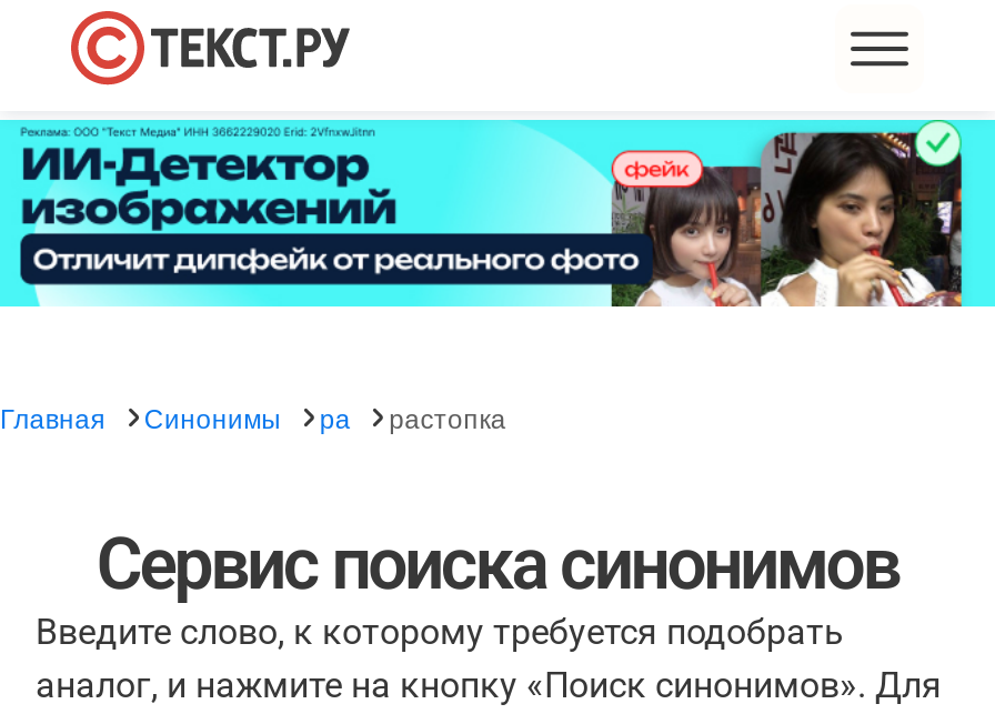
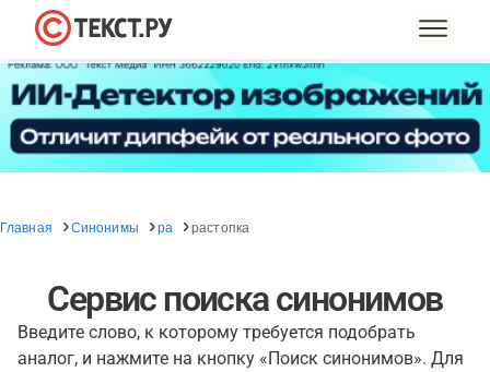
[7,120,975,309] [image] -> [3,62,483,173] [image]

